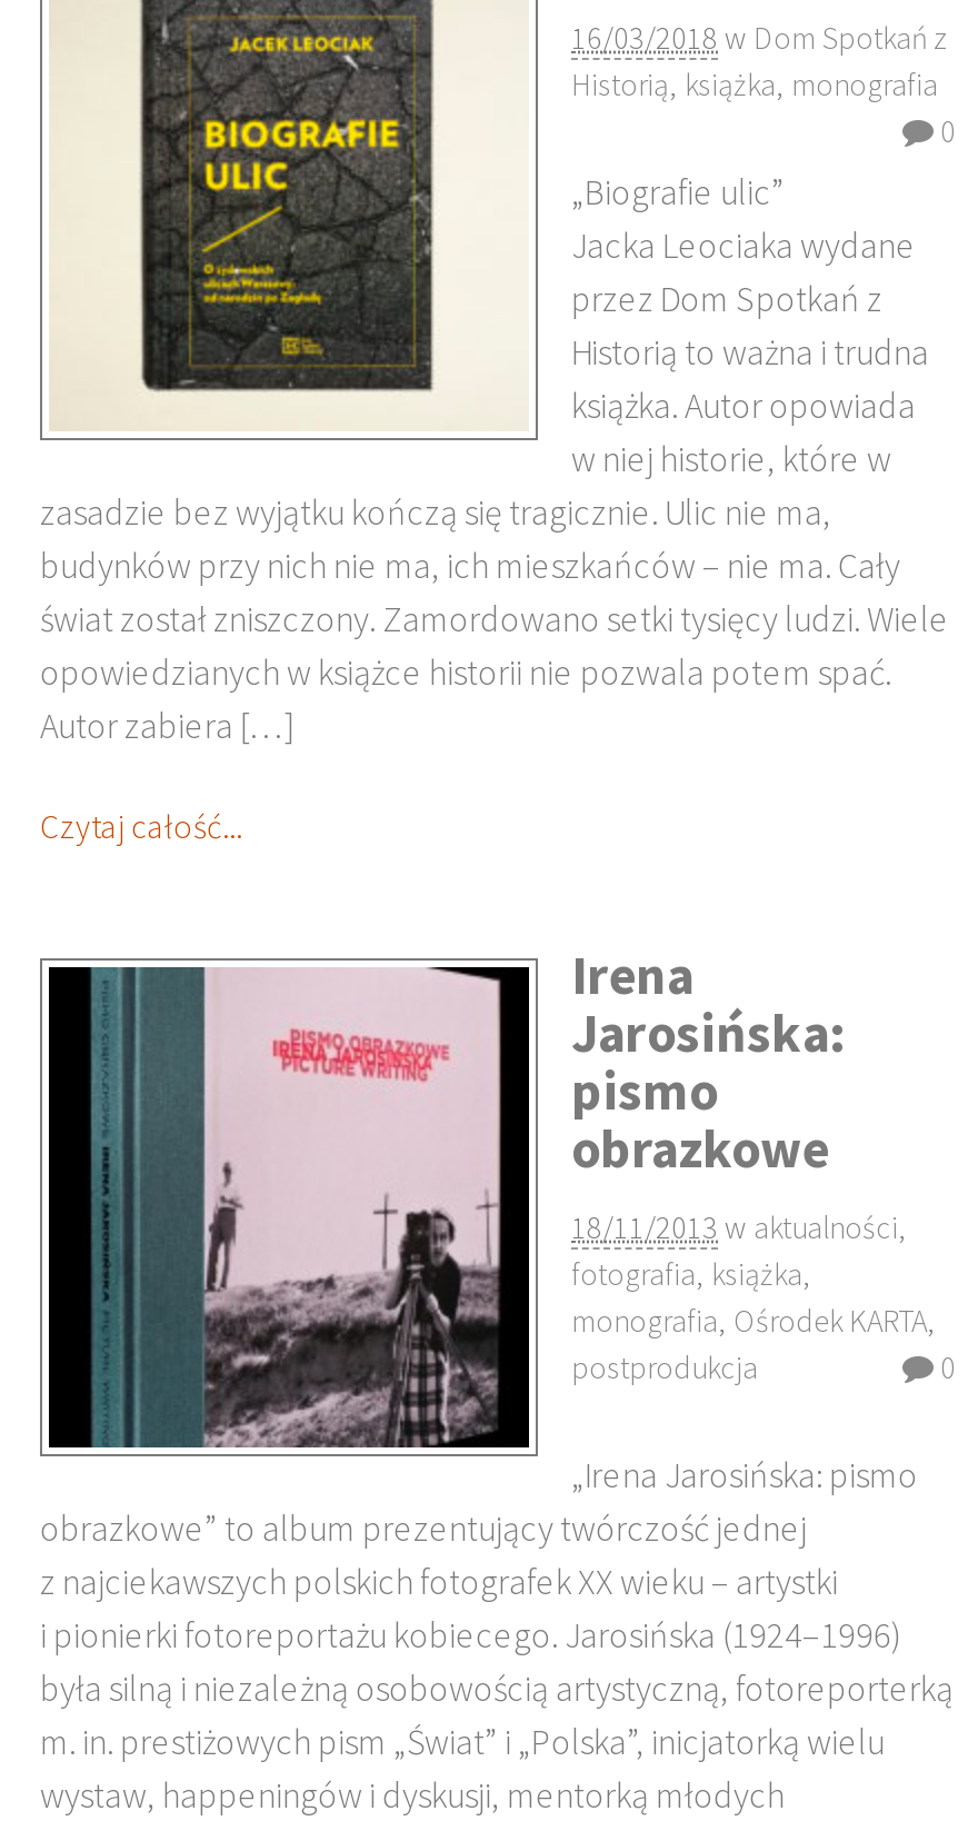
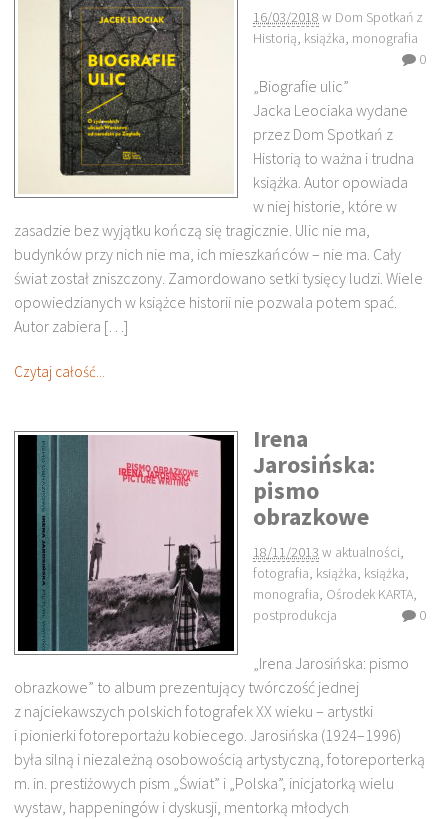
[571,1253,811,1293] fotografia, książka, -> [253,563,409,581] fotografia, książka, książka,

